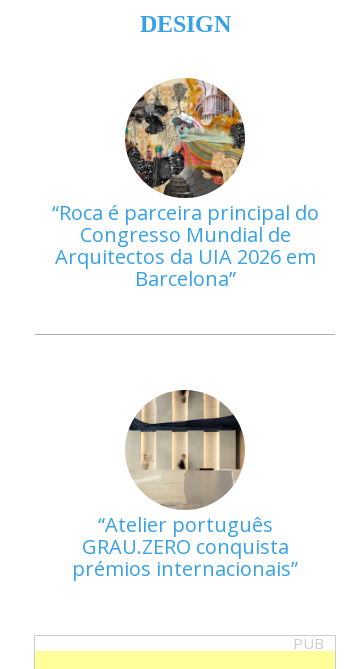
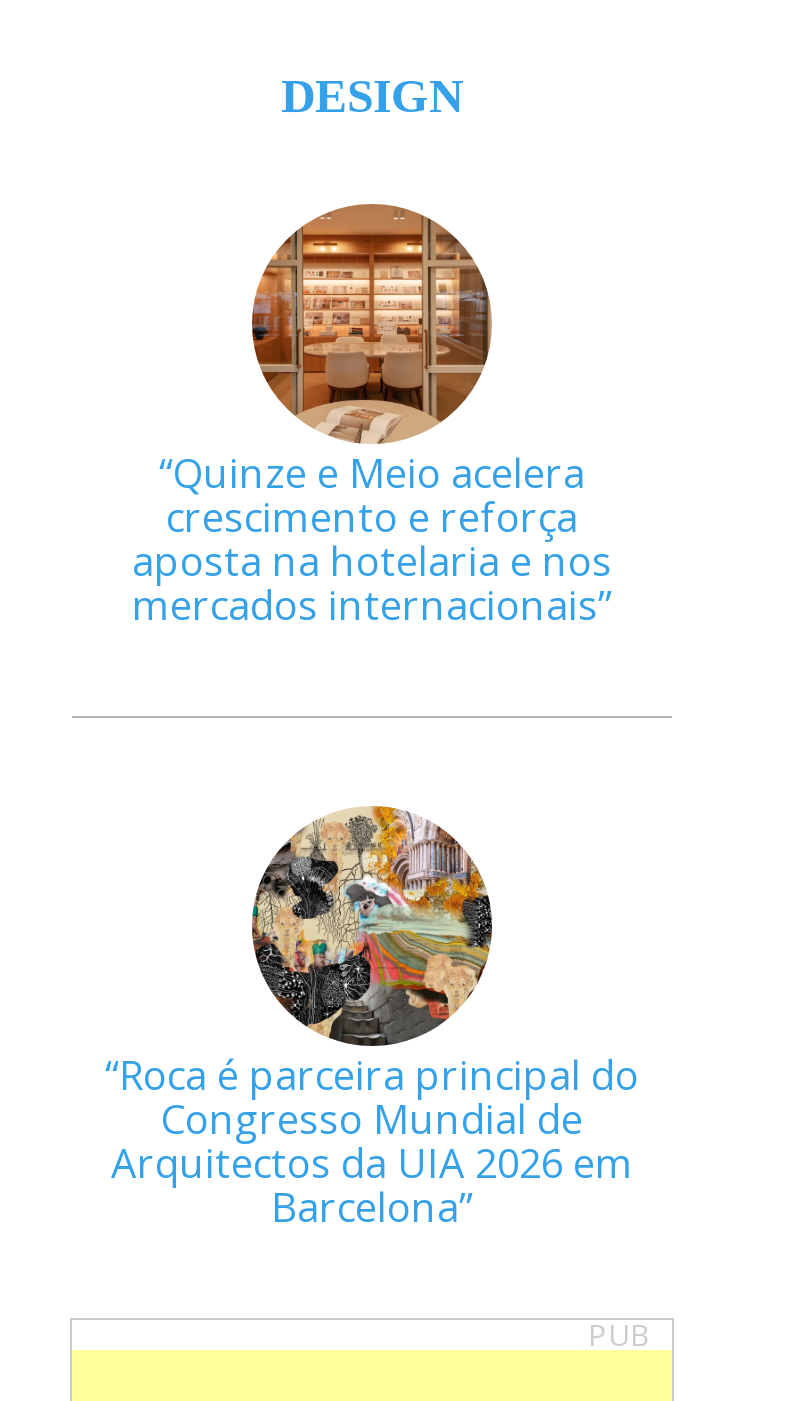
none -> [132,204,612,632] [image] | Quinze e Meio acelera | crescimento e reforça | aposta na hotelaria e nos | mercados internacionais
moved [54,76,318,292] -> [111,802,639,1233]: [image] | Roca é parceira principal do | Congresso Mundial de | Arquitectos da UIA 2026 em | Barcelona
[72,379,291,582] [image] | Atelier português | GRAU.ZERO conquista | prémios internacionais -> none

